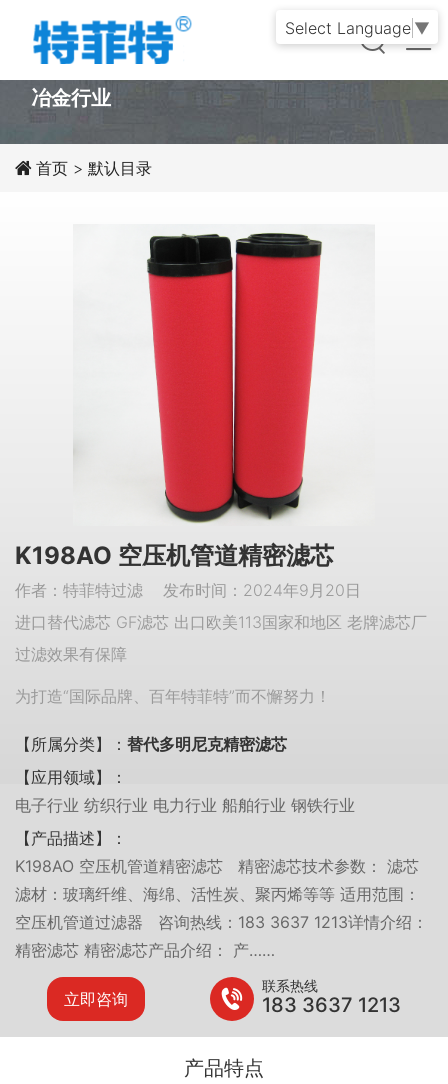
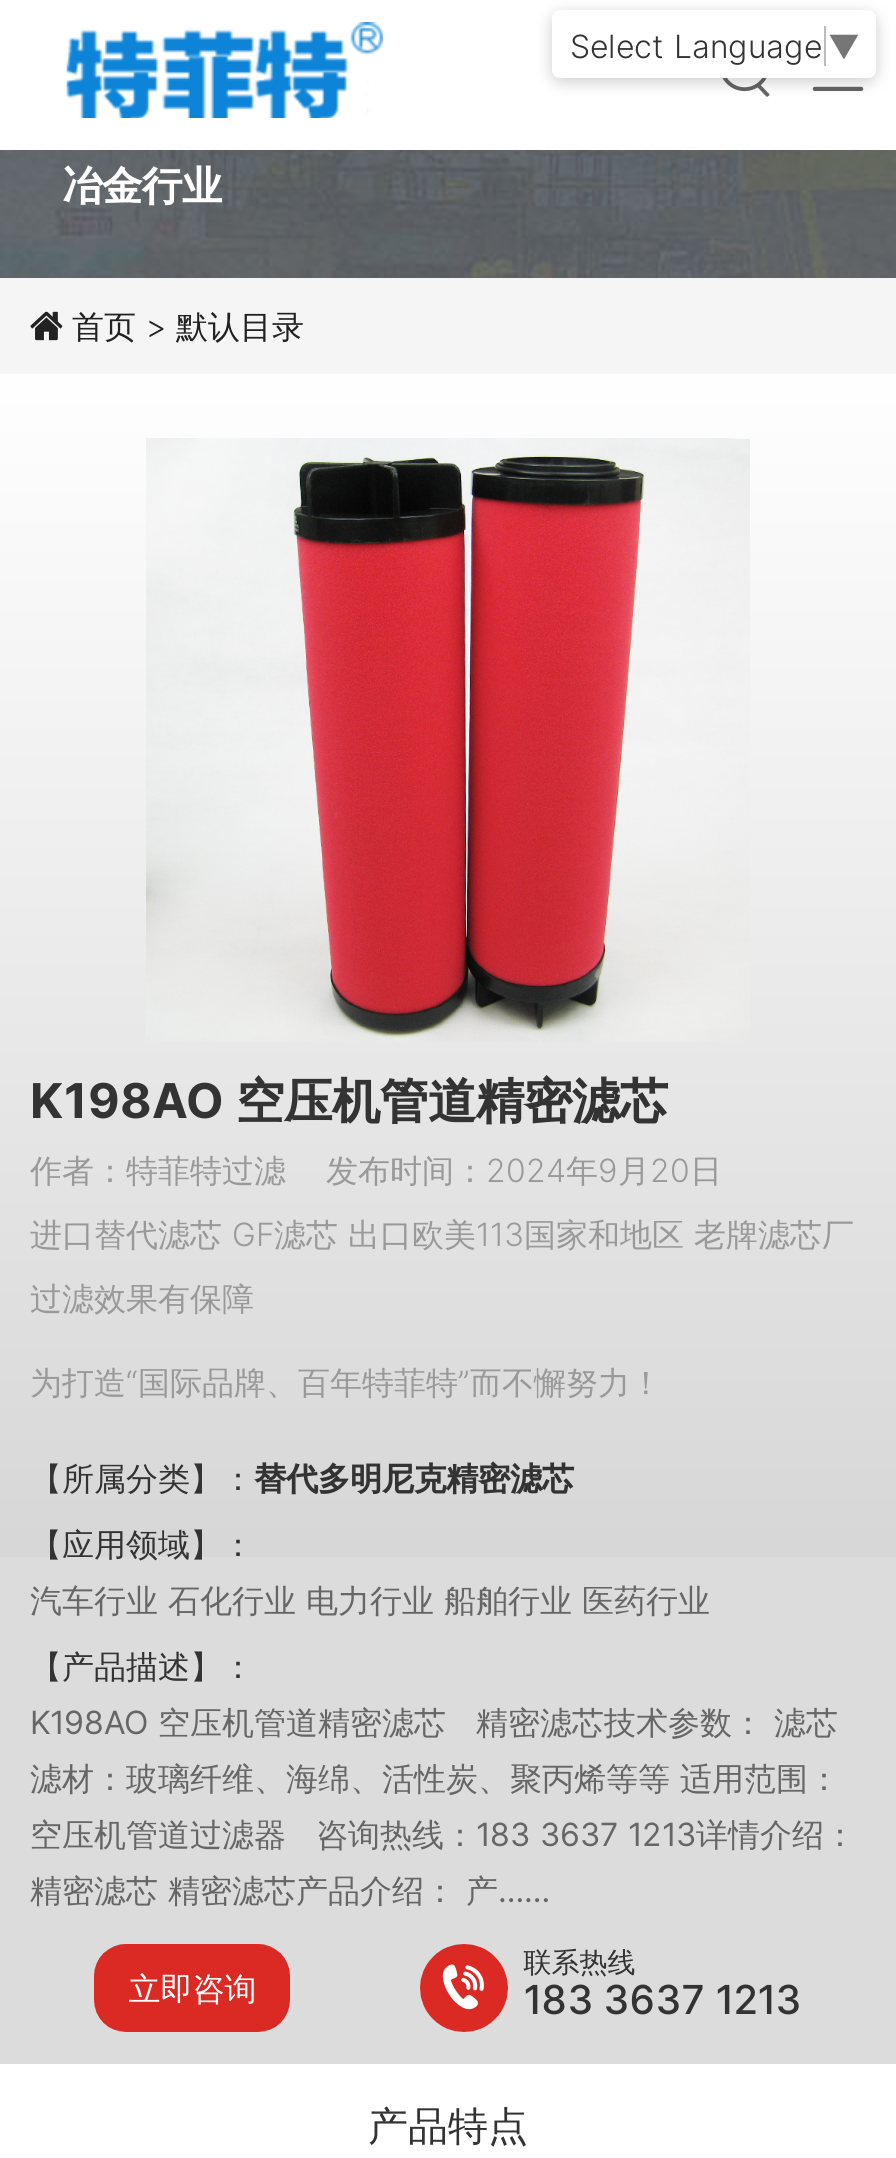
[15,795,355,815] 电子行业 纺织行业 电力行业 船舶行业 钢铁行业 -> [30,1580,710,1620] 汽车行业 石化行业 电力行业 船舶行业 医药行业

